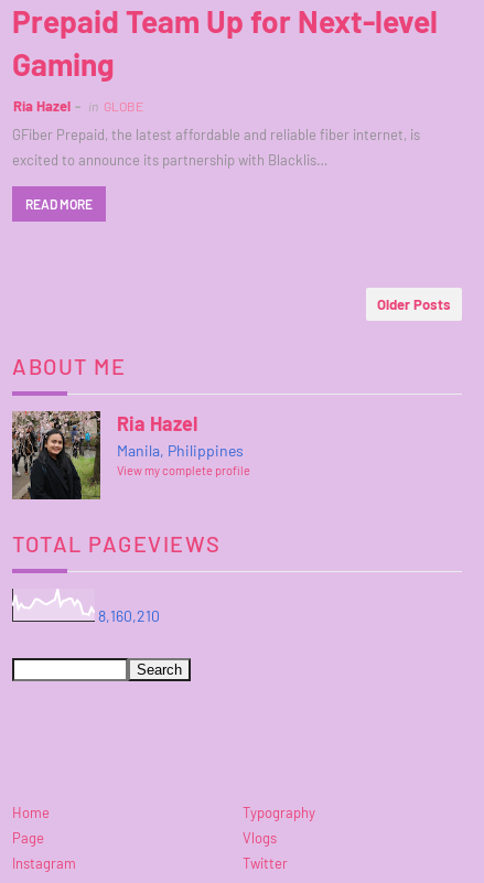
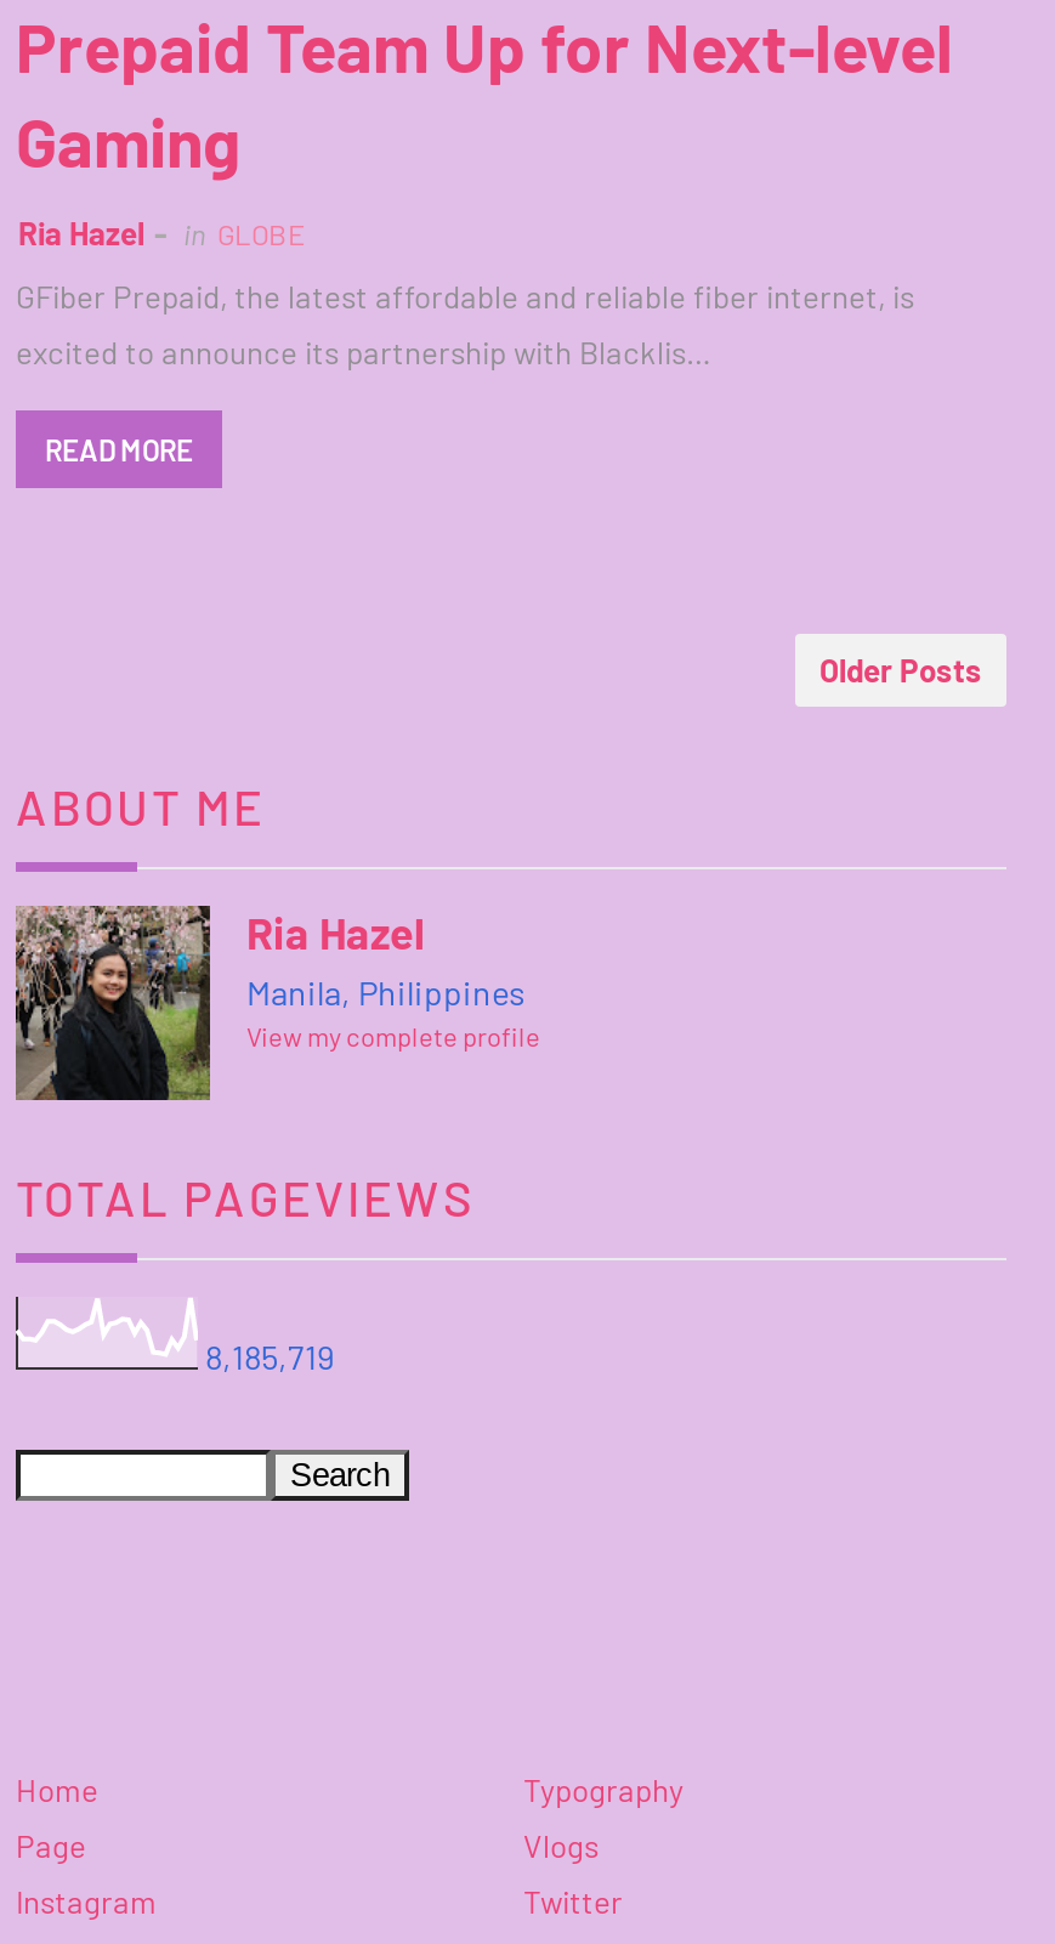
[98,607,160,625] 8,160,210 -> [205,1337,334,1378] 8,185,719

